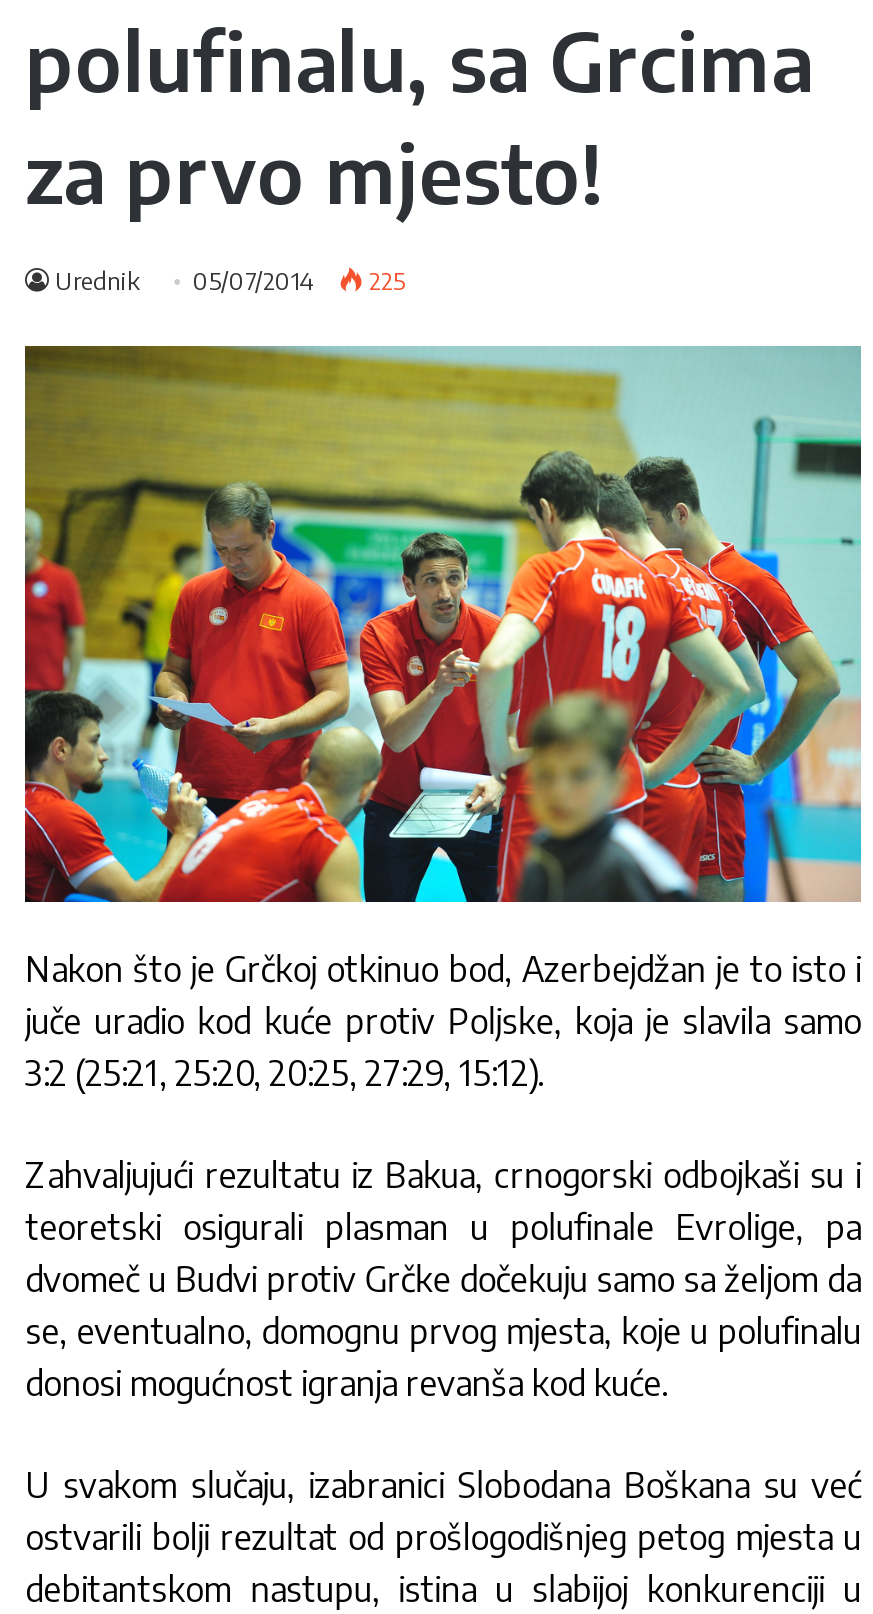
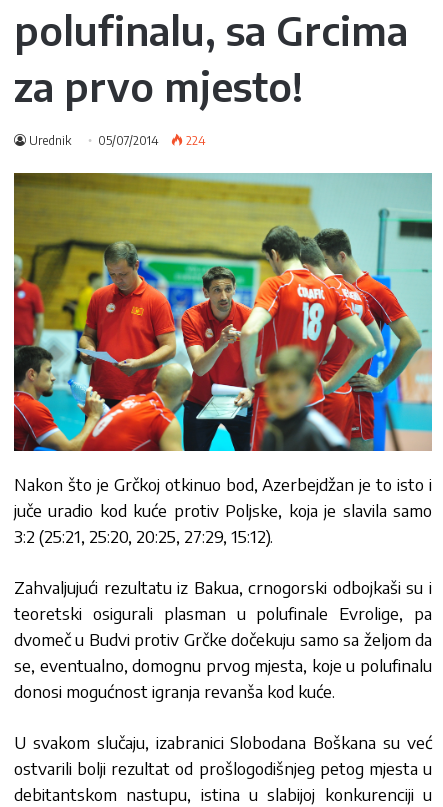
[55,265,405,295] Urednik 05/07/2014 225 -> [29,133,206,148] Urednik 05/07/2014 224

